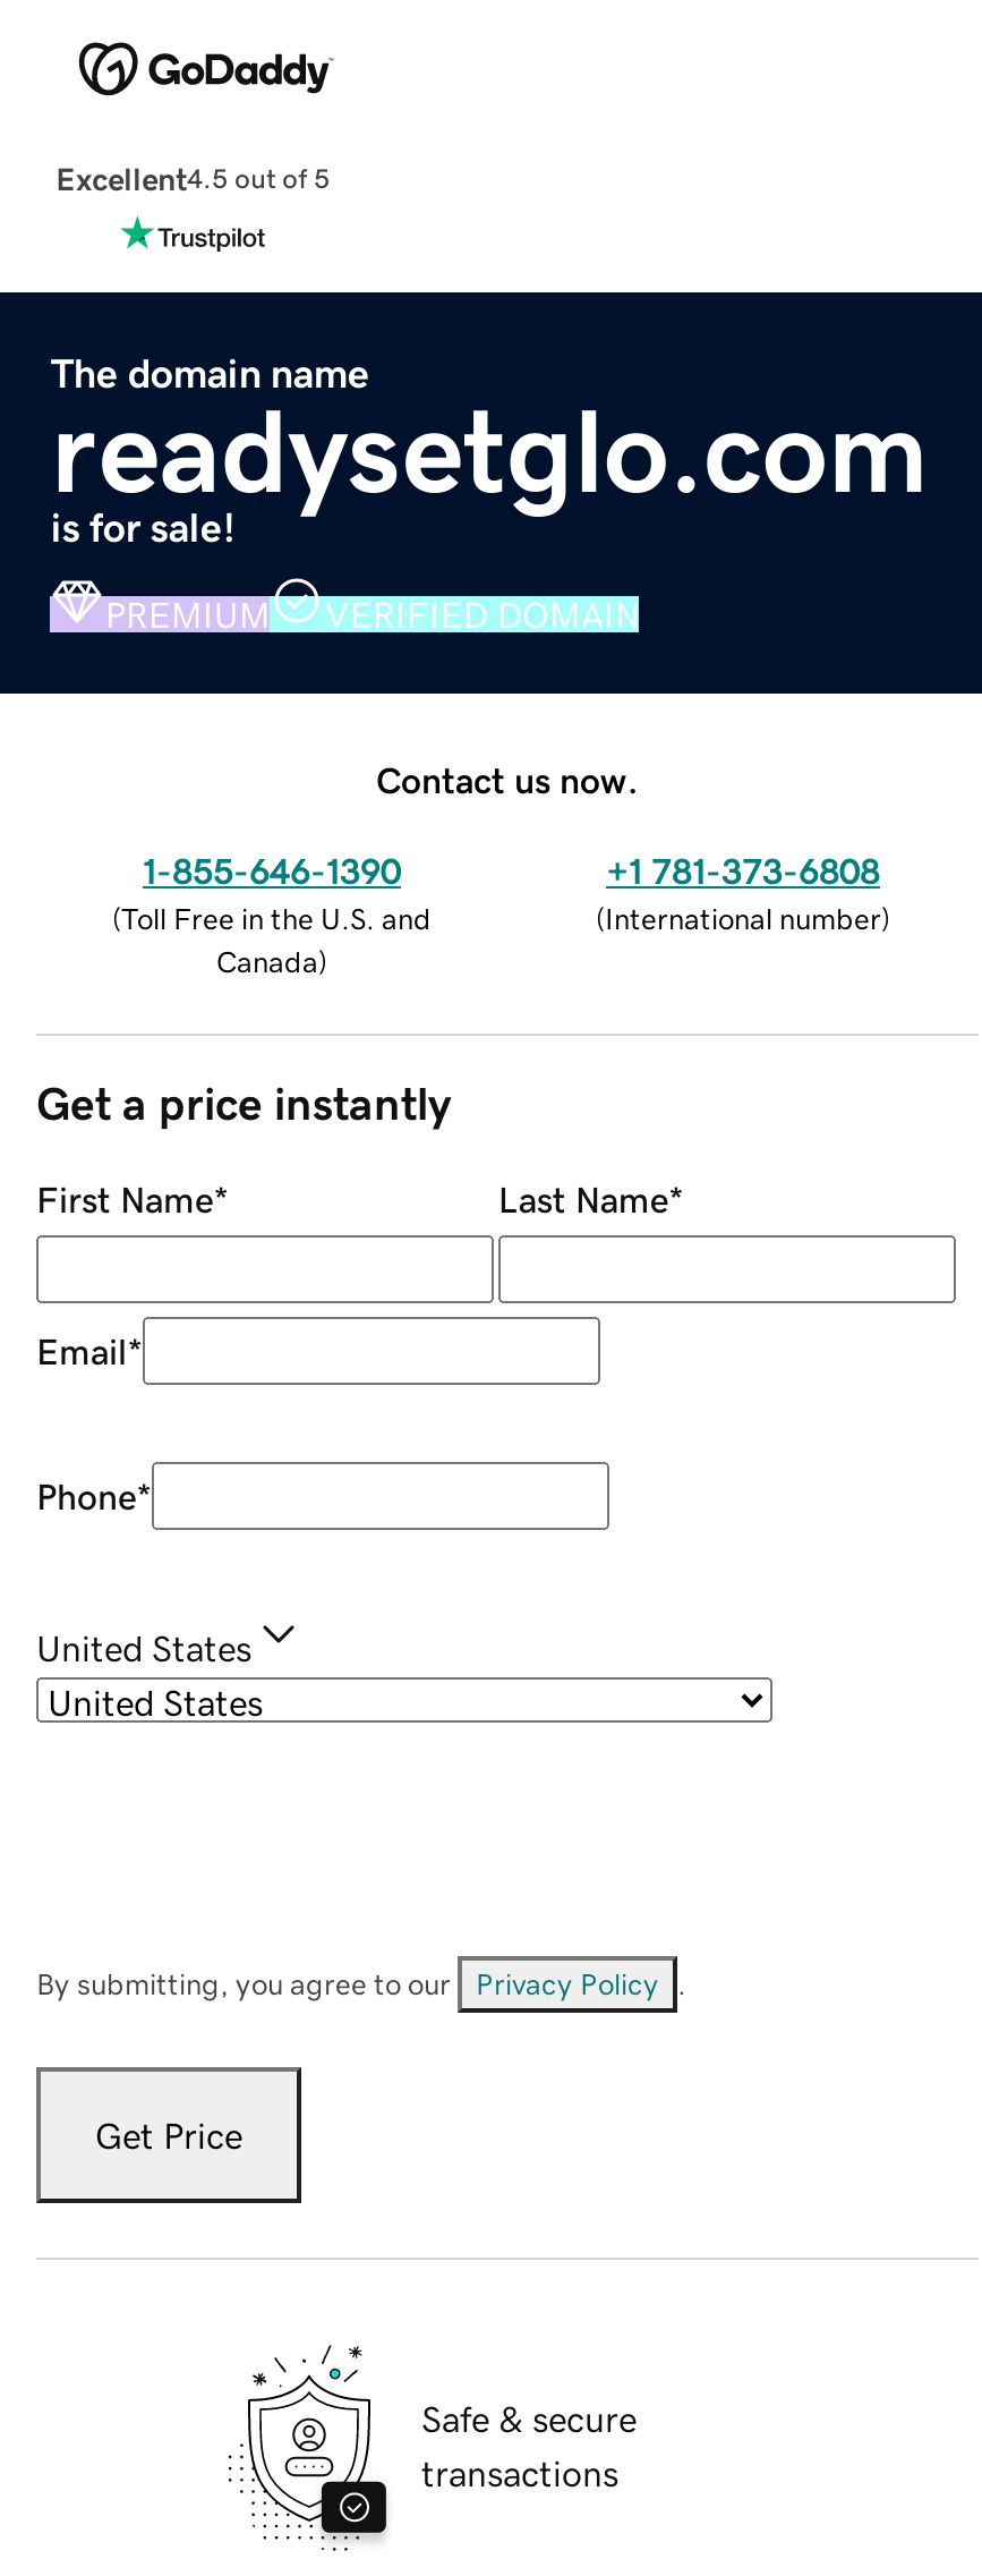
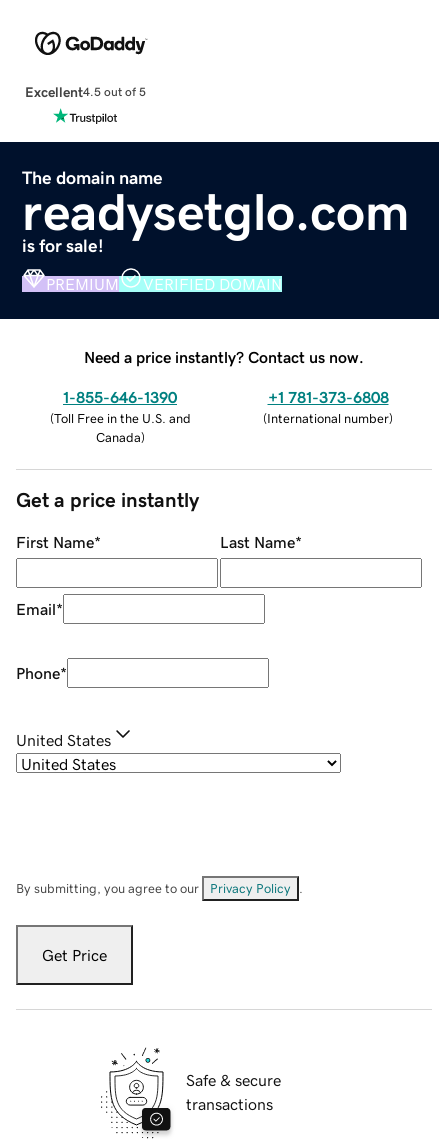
[376,761,639,797] Contact us now. -> [84,349,364,365] Need a price instantly? Contact us now.

